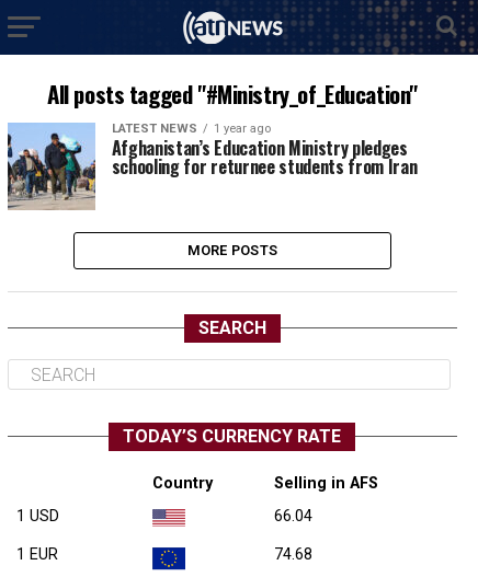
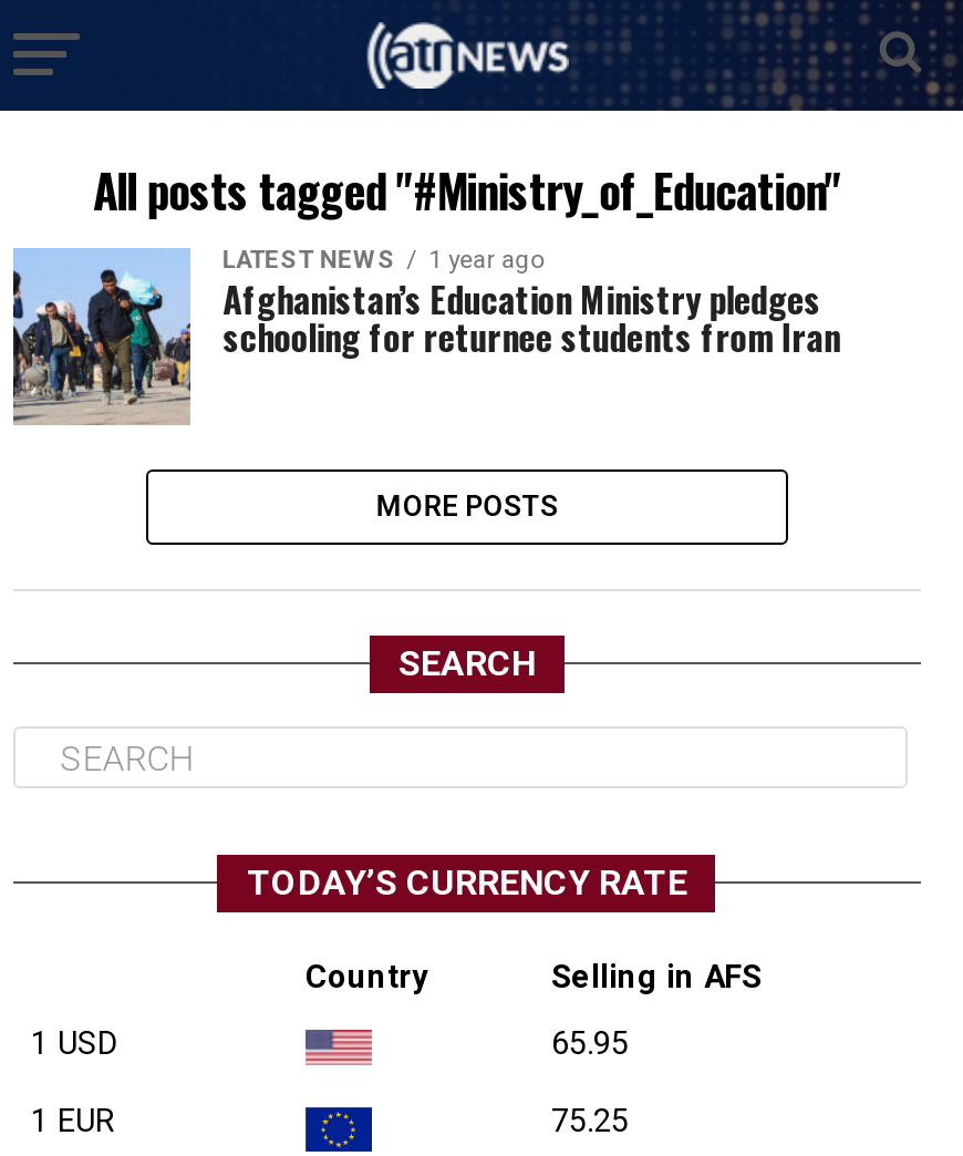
[274,507,312,526] 66.04 -> [551,1025,629,1063] 65.95
[274,545,312,564] 74.68 -> [551,1103,629,1140] 75.25

